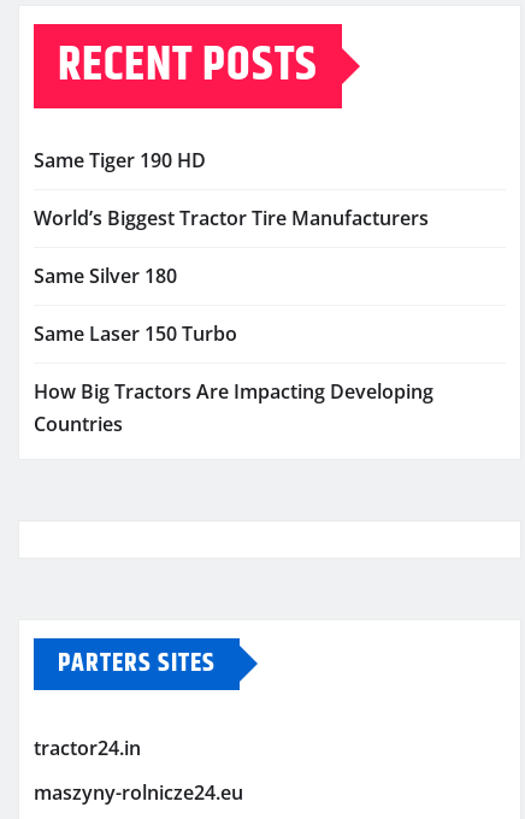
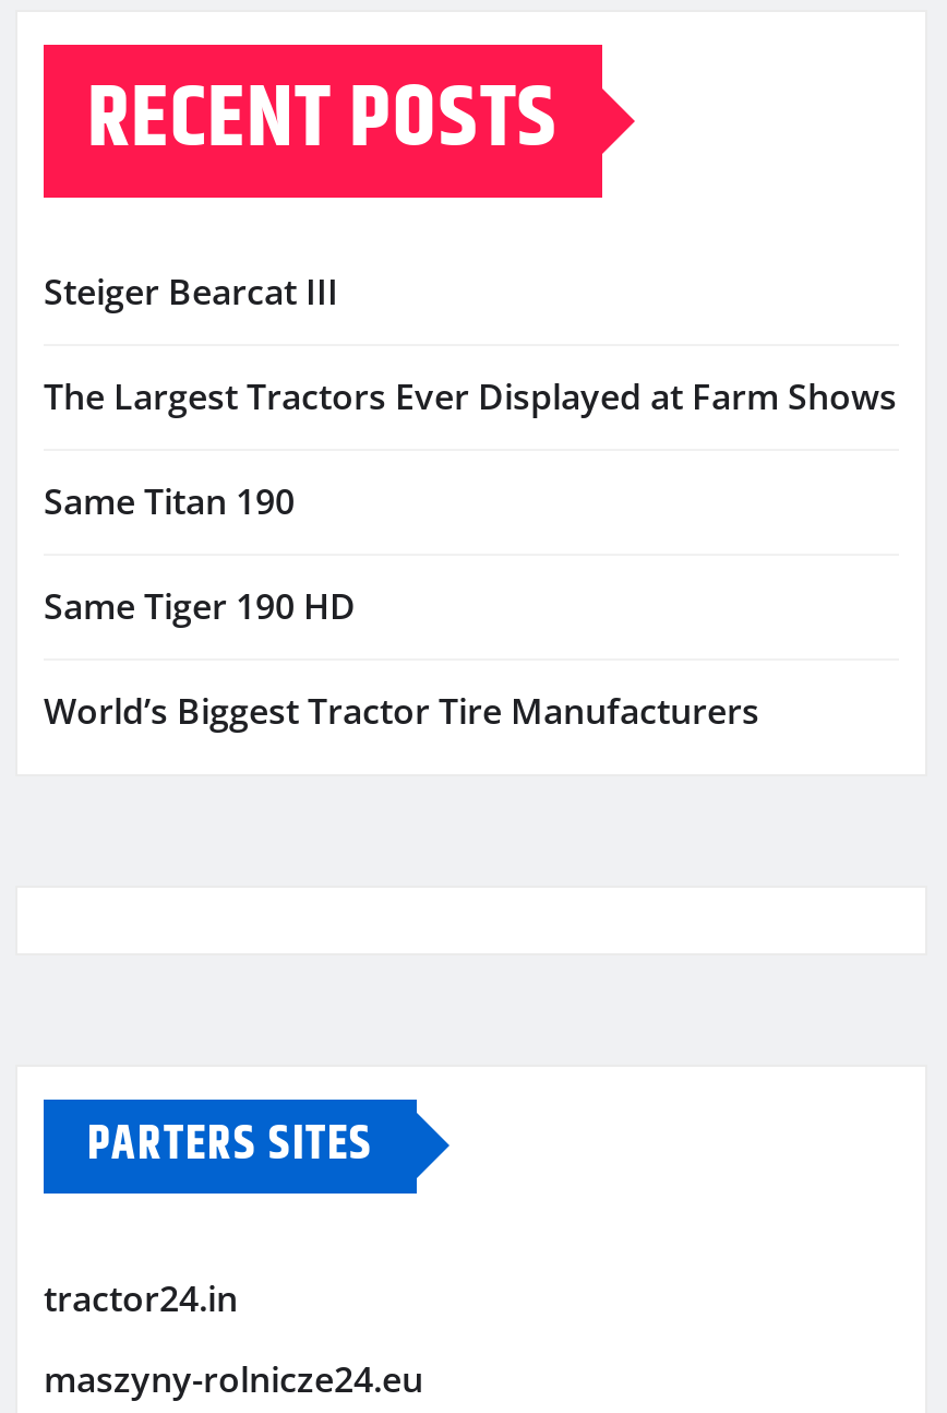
none -> [44,266,897,524] Steiger Bearcat III | The Largest Tractors Ever Displayed at Farm Shows | Same Titan 190
moved [34,146,429,231] -> [44,581,759,734]: Same Tiger 190 HD | World’s Biggest Tractor Tire Manufacturers
[34,262,433,437] Same Silver 180 | Same Laser 150 Turbo | How Big Tractors Are Impacting Developing | Countries -> none

